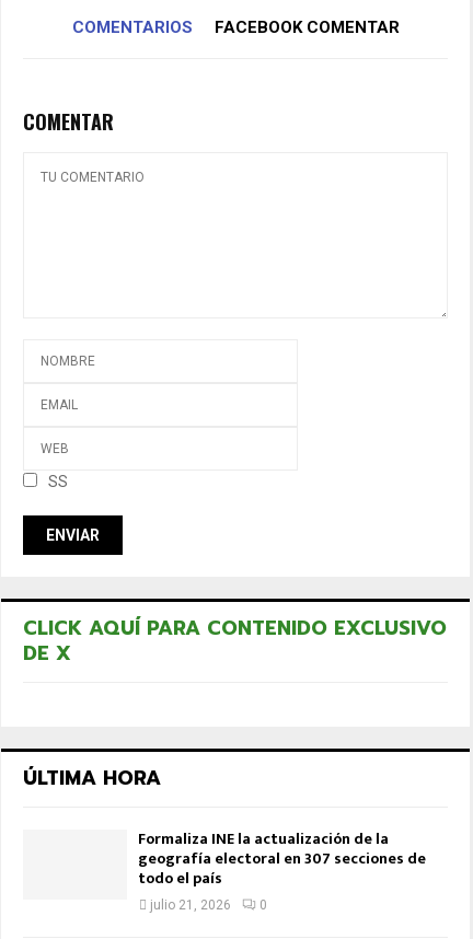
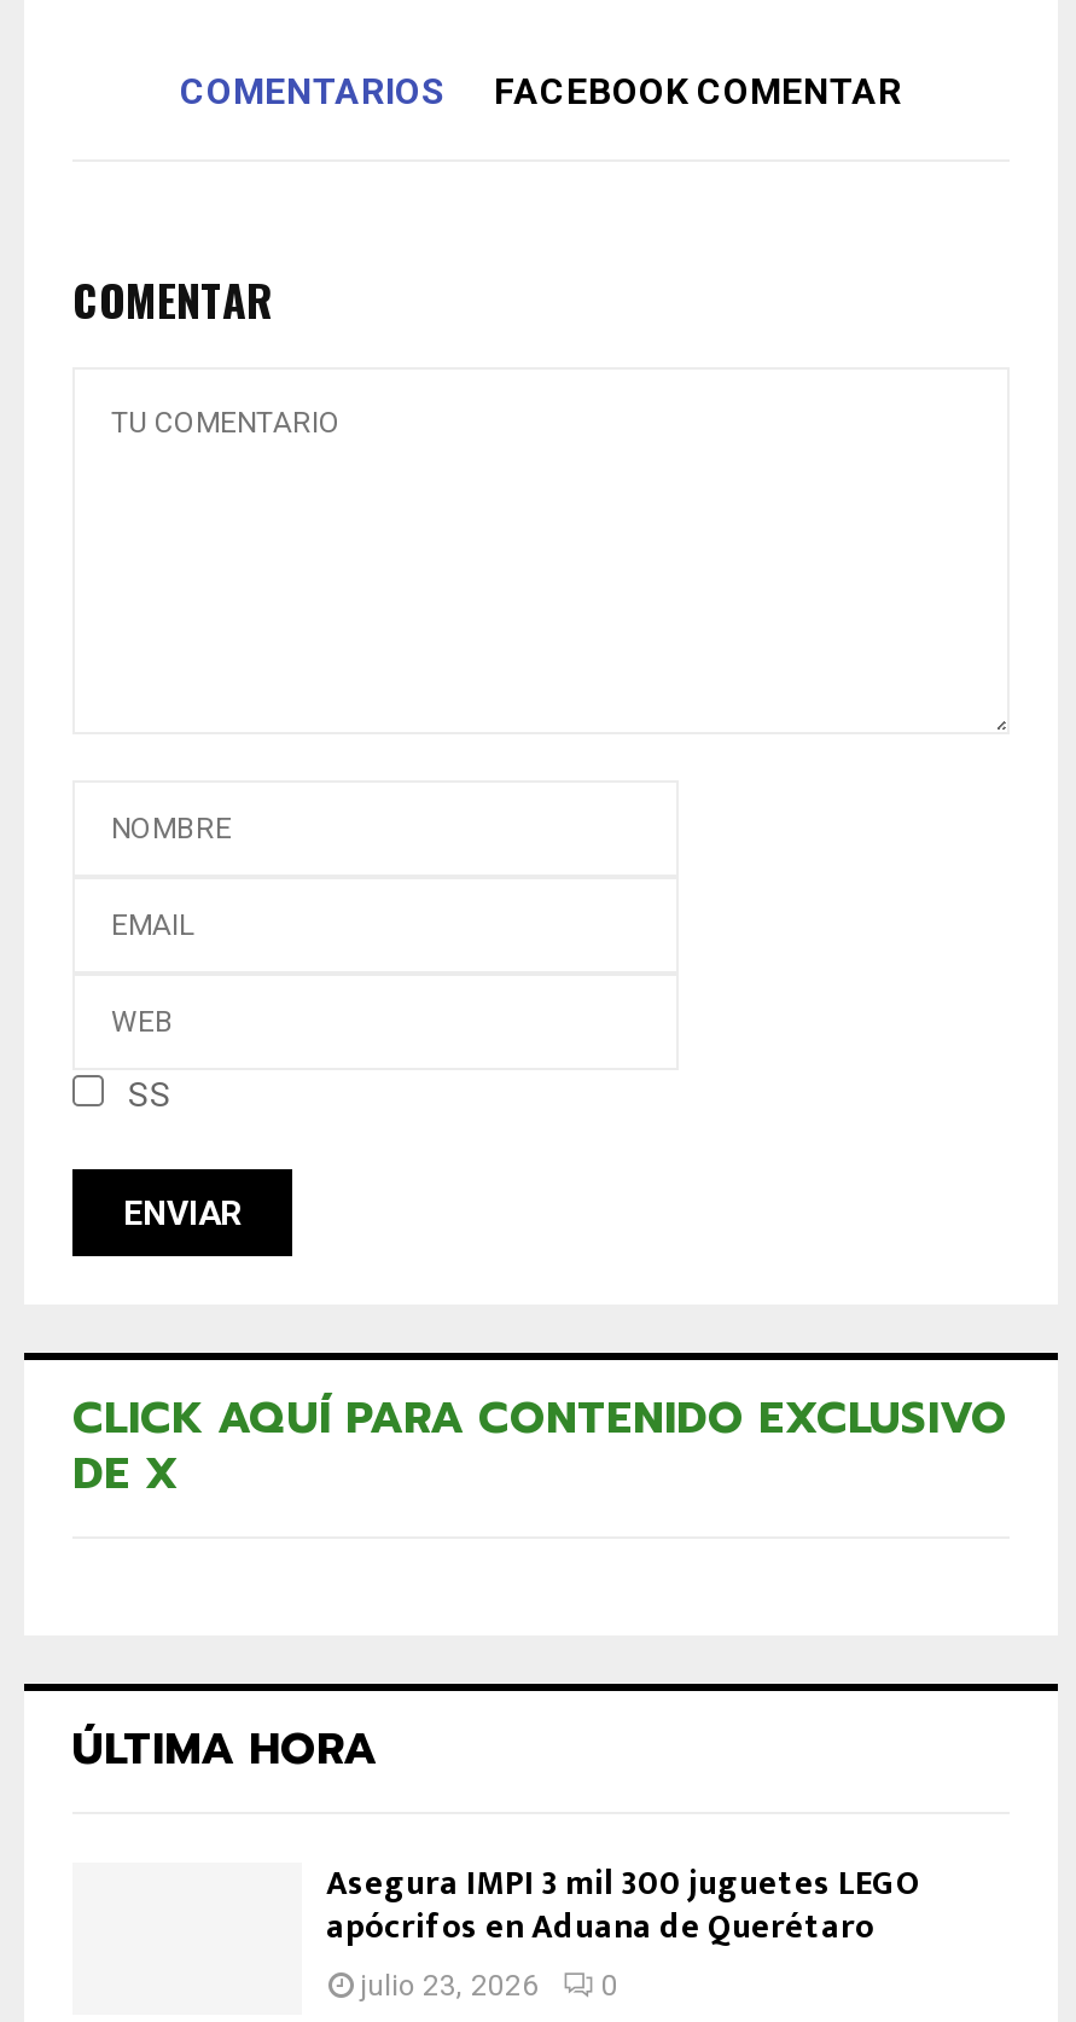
[138,827,426,913] Formaliza INE la actualización de la | geografía electoral en 307 secciones de | todo el país | julio 21, 2026 -> [326,1854,920,2001] Asegura IMPI 3 mil 300 juguetes LEGO | apócrifos en Aduana de Querétaro | julio 23, 2026

